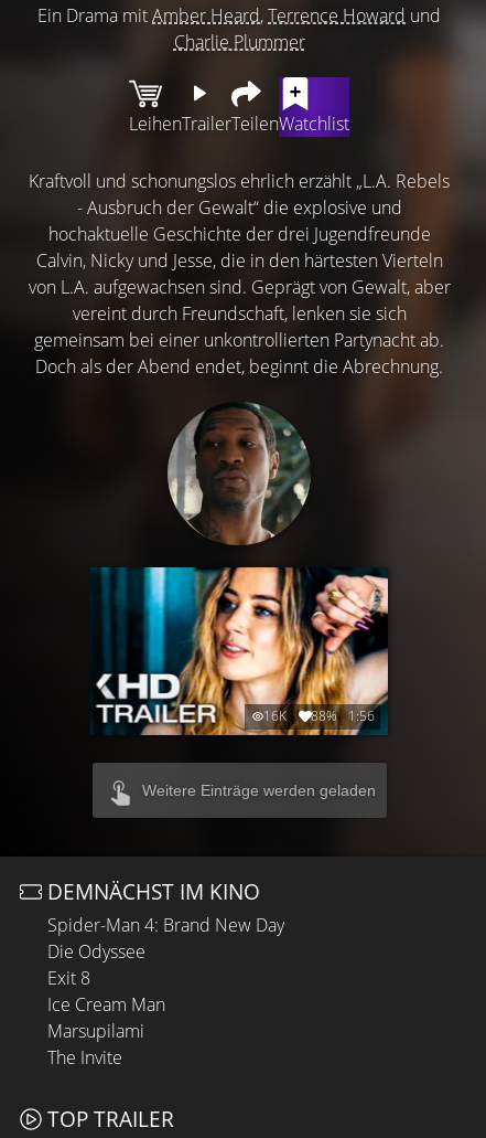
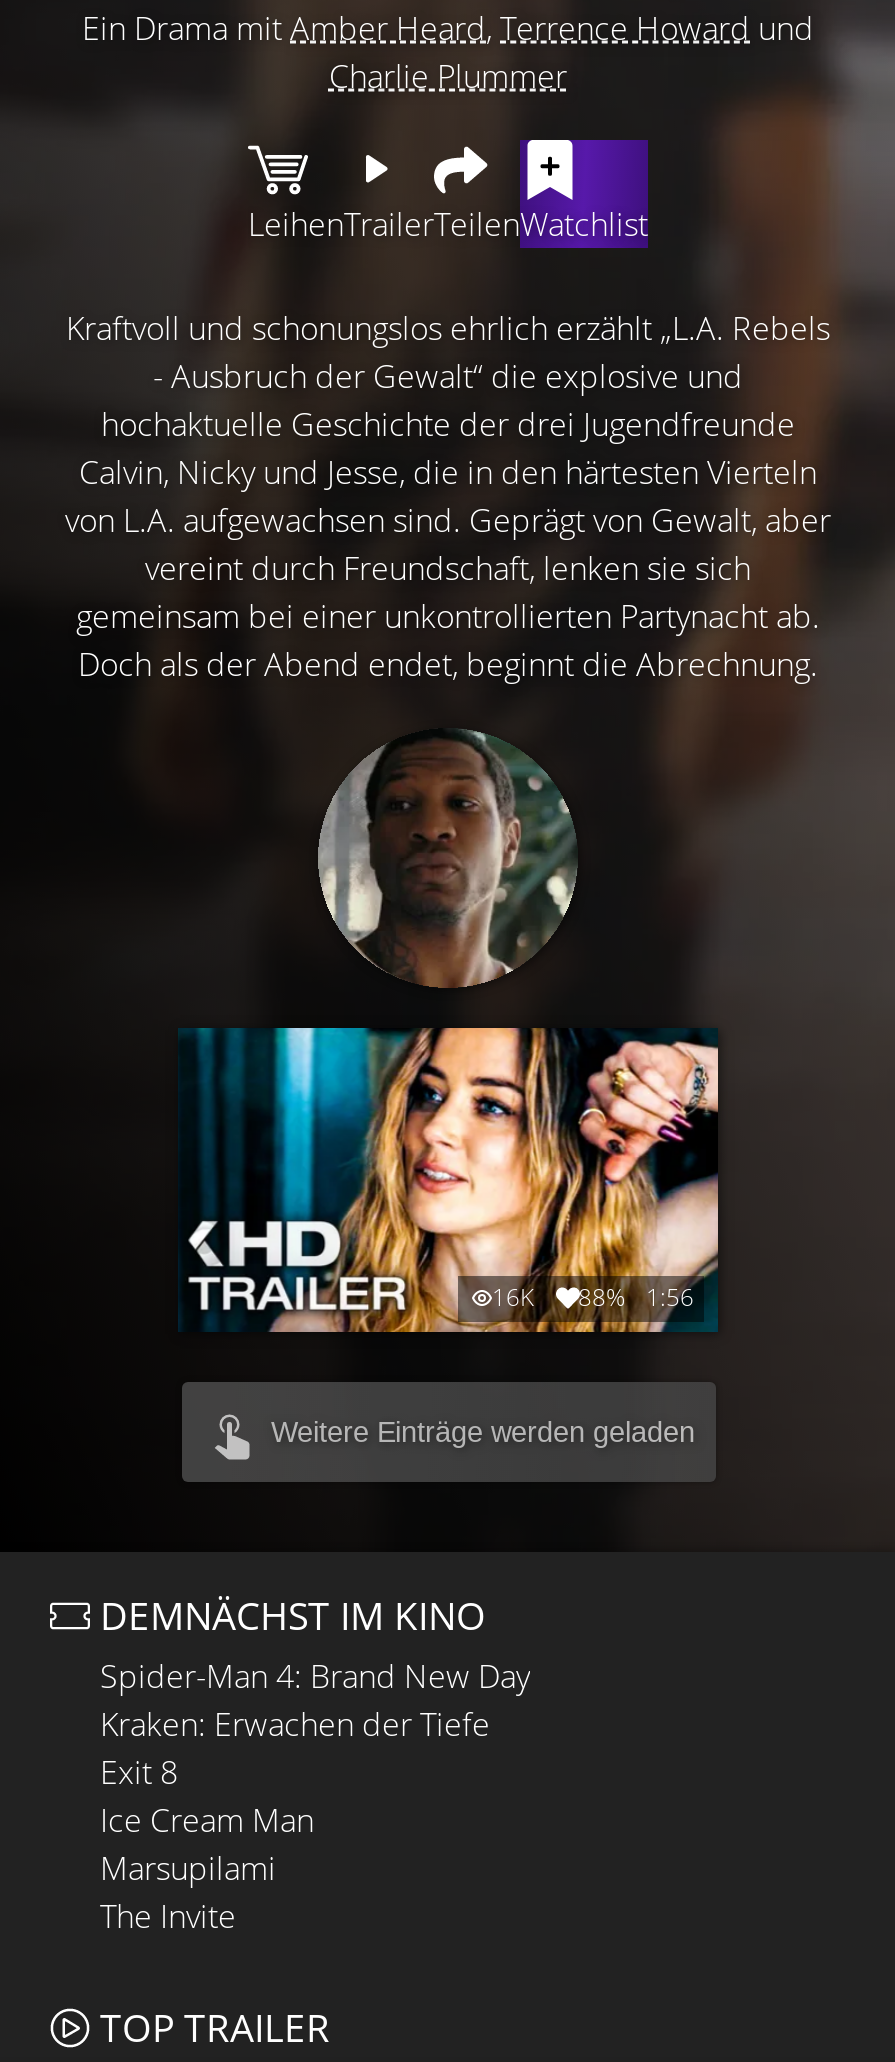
[47,939,145,964] Die Odyssee -> [100,1702,490,1746] Kraken: Erwachen der Tiefe

